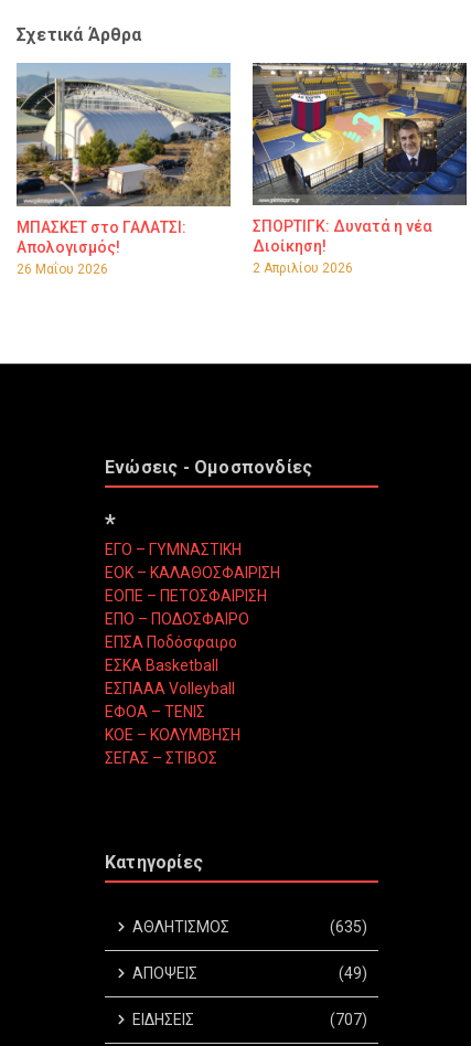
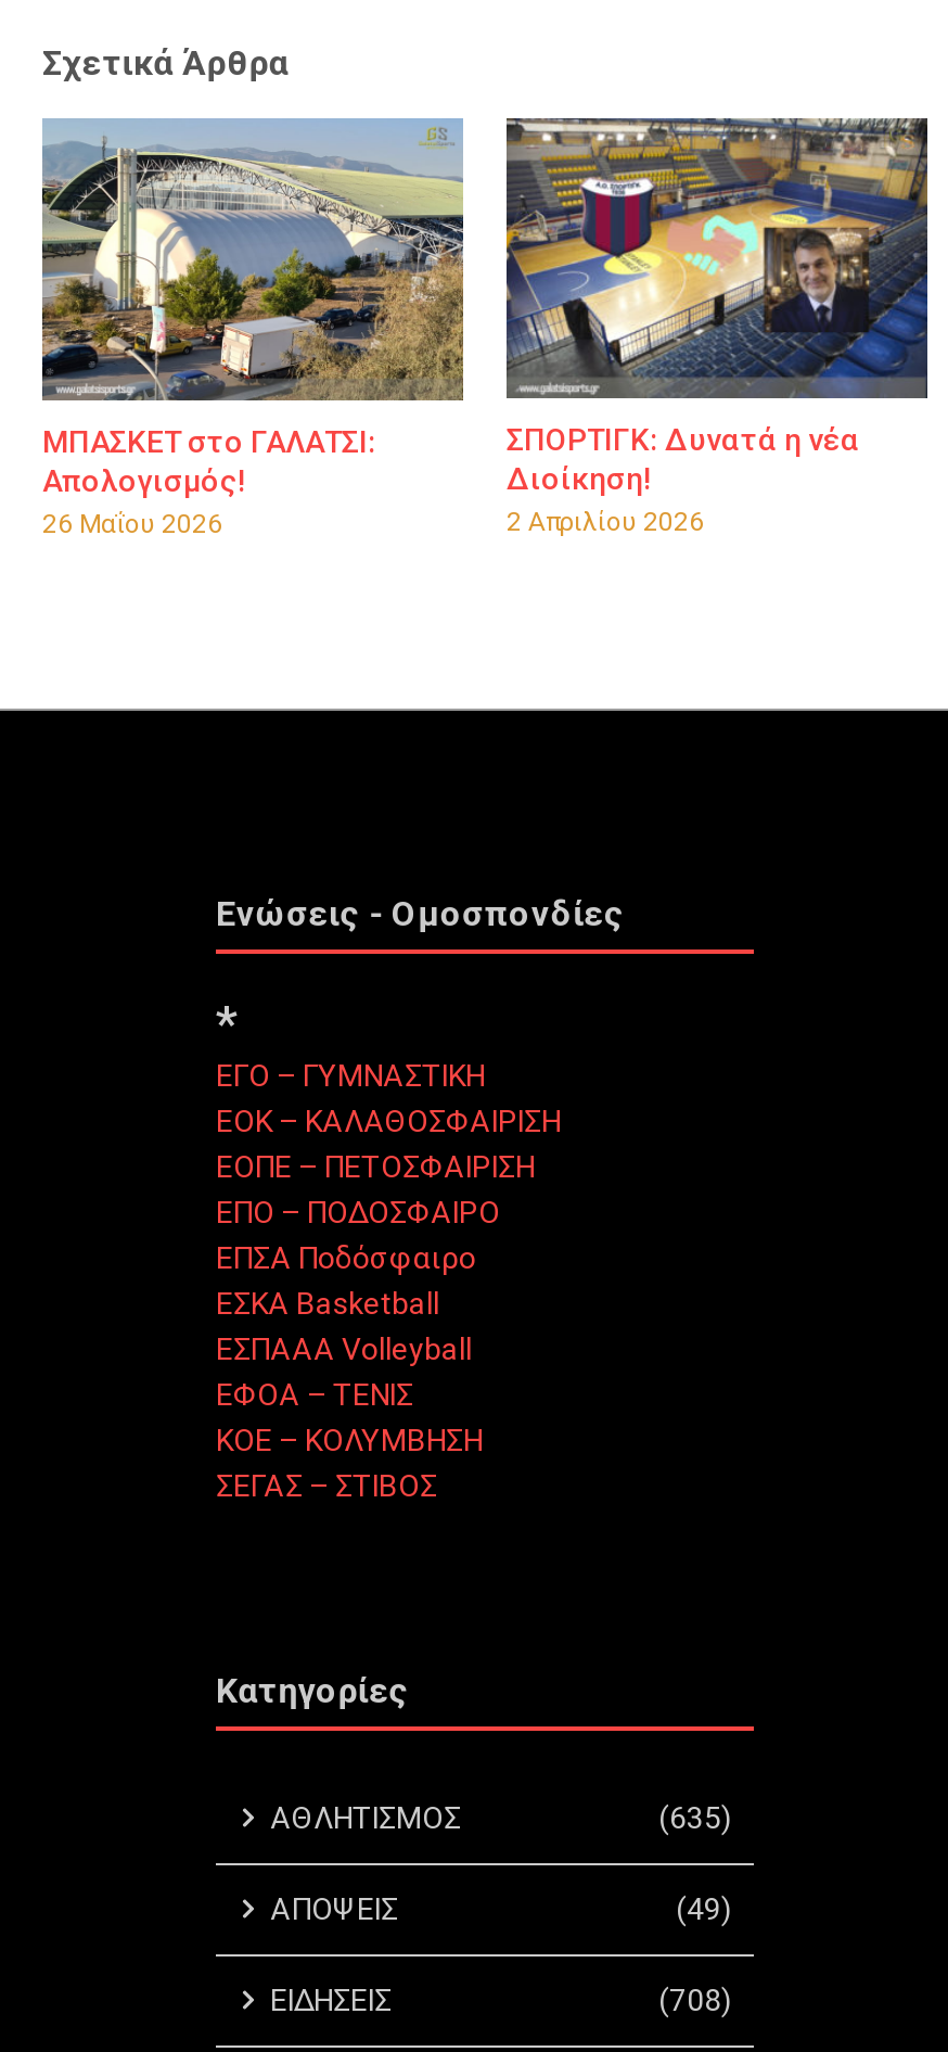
[330,1010,367,1028] (707) -> [658,1982,732,2017] (708)

